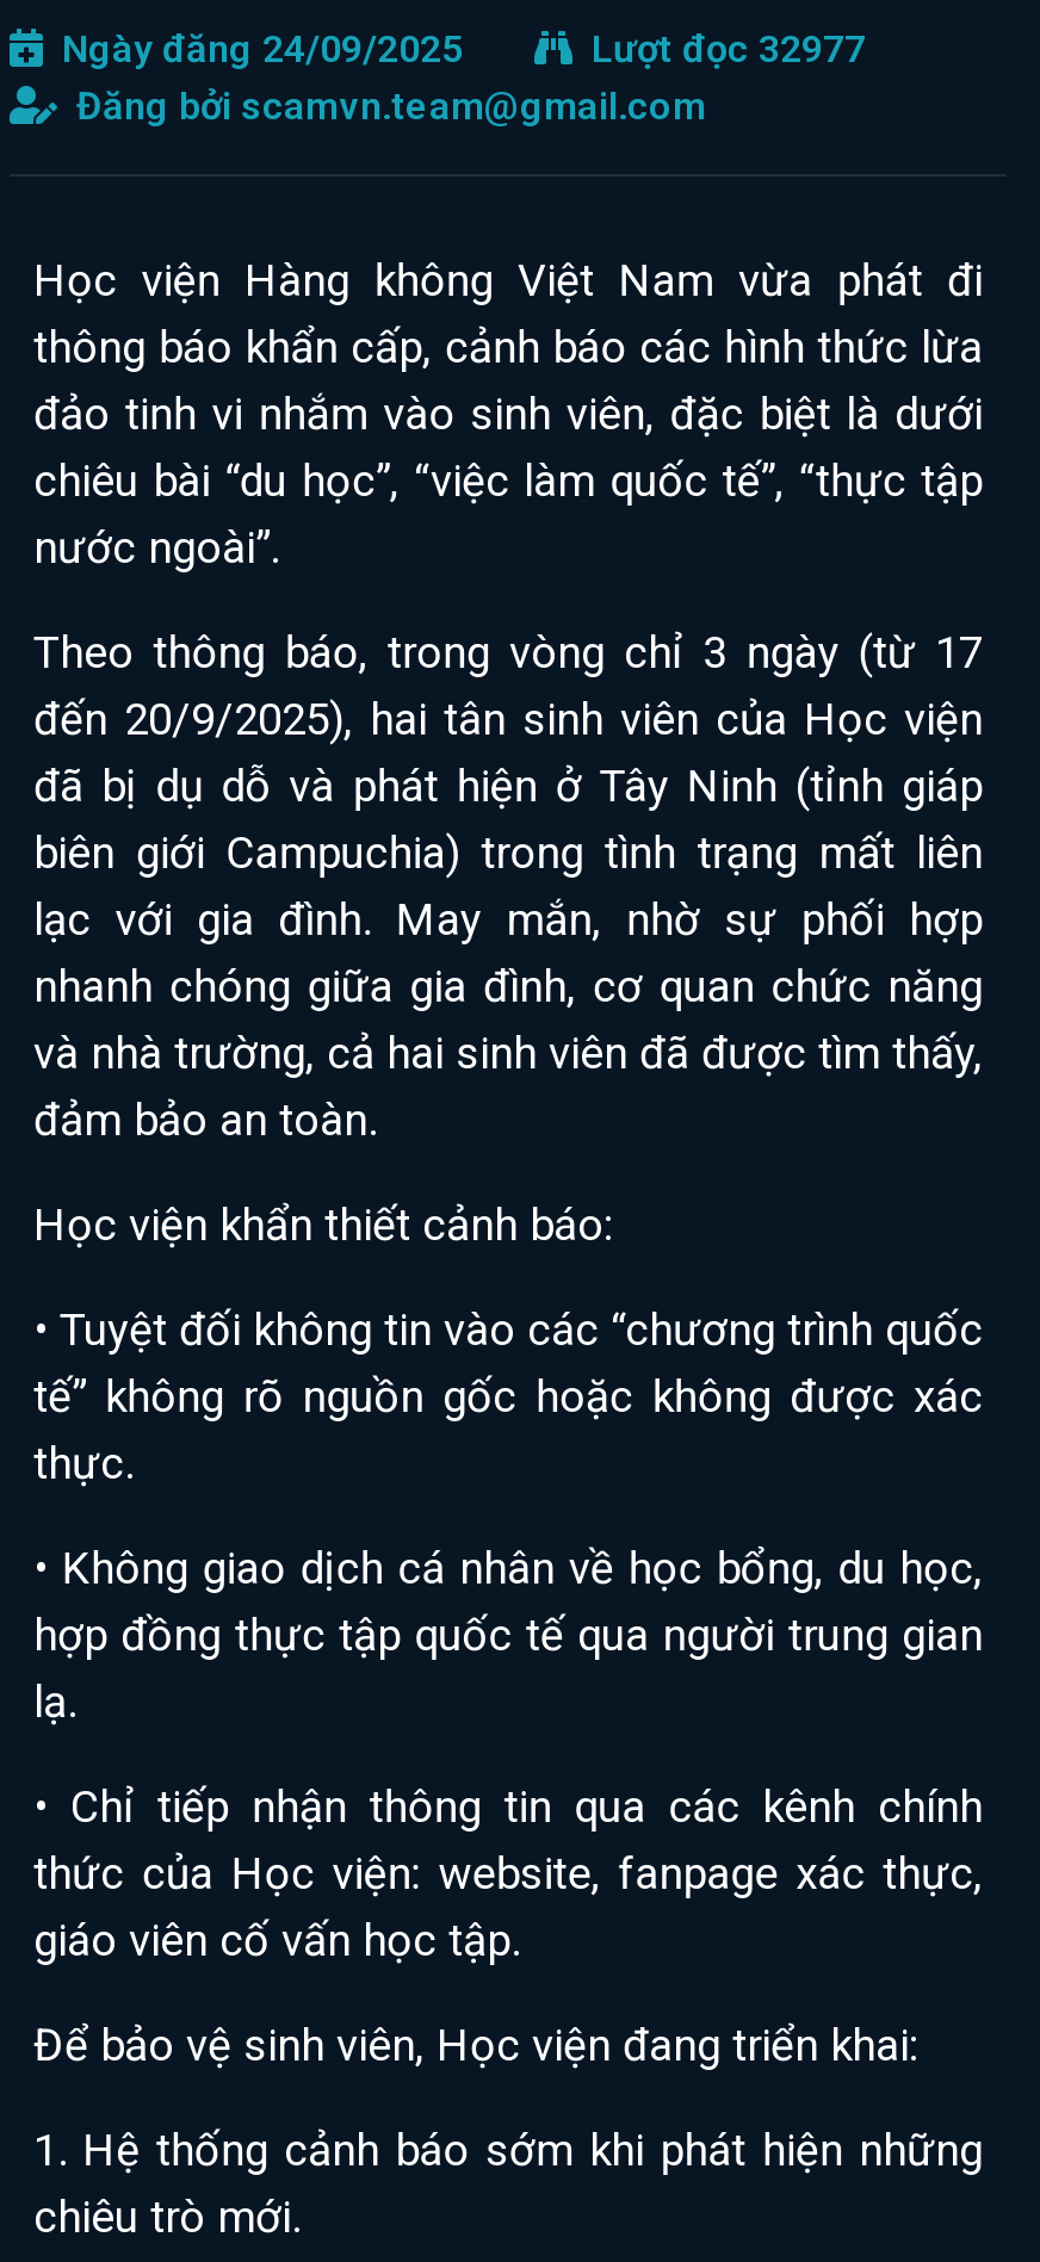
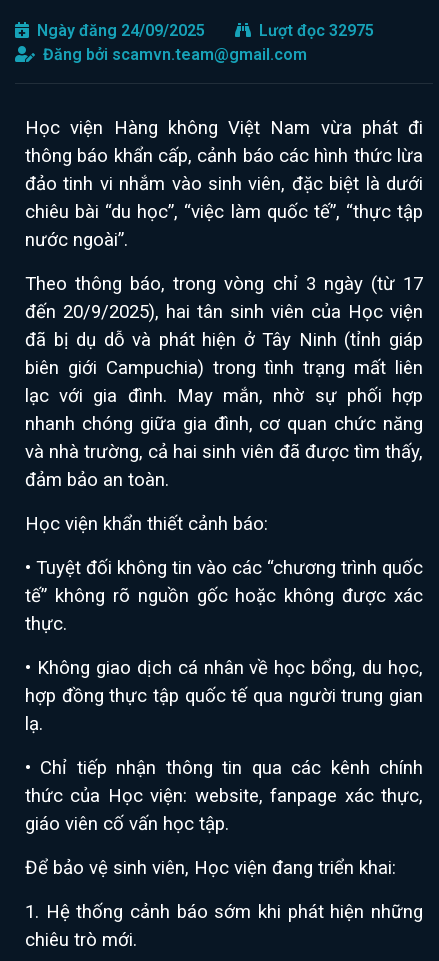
[572,26,866,72] Lượt đọc 32977 -> [251,21,374,40] Lượt đọc 32975

